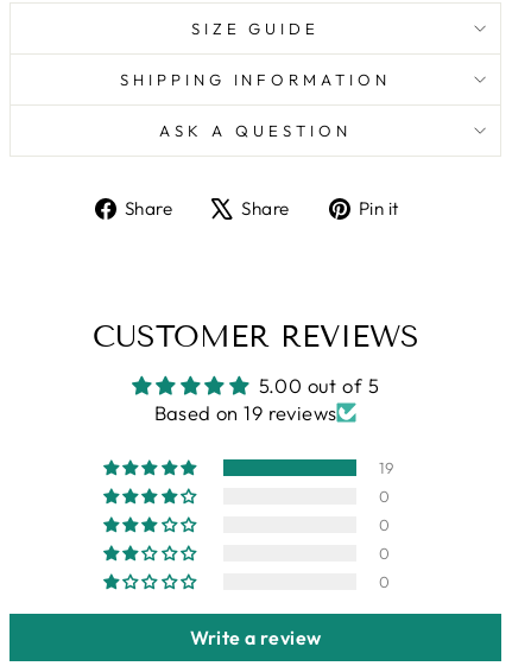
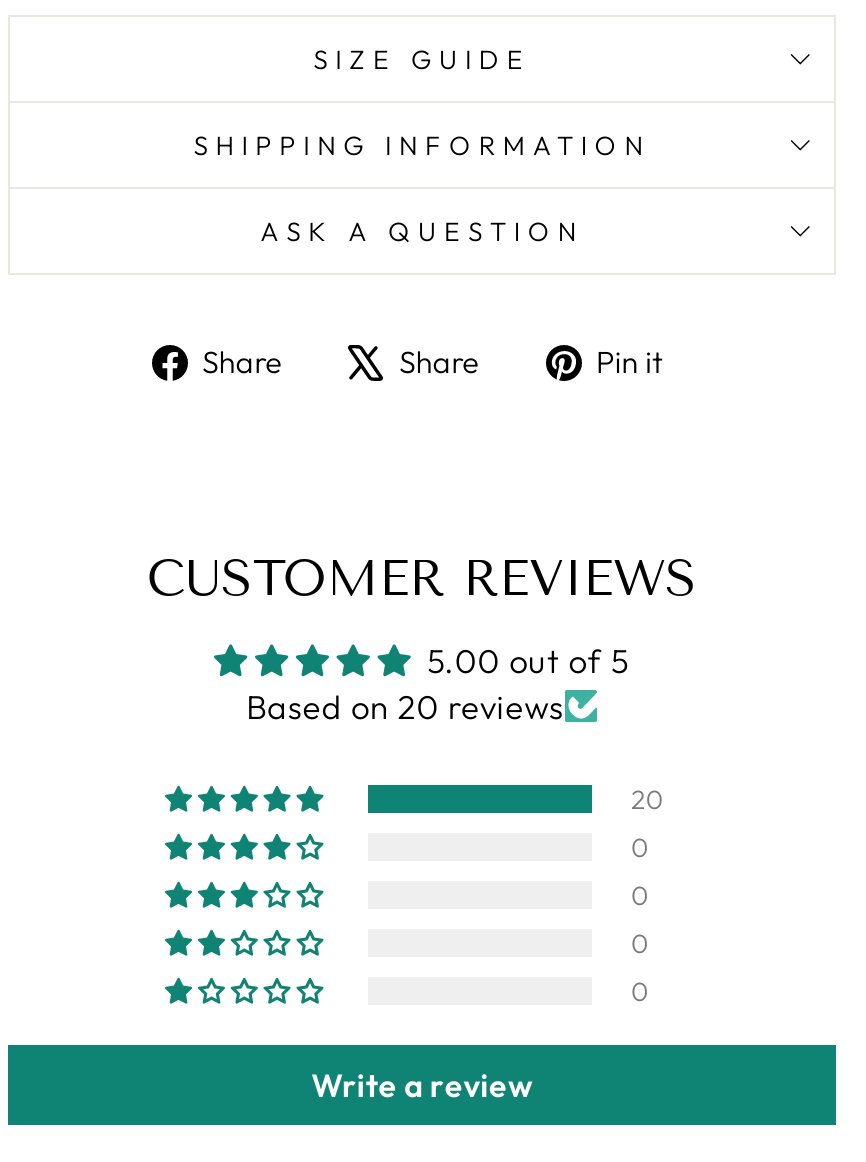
[154,400,337,425] Based on 19 reviews -> [246,685,564,727] Based on 20 reviews
[380,458,394,477] 19 -> [631,783,665,815] 20

